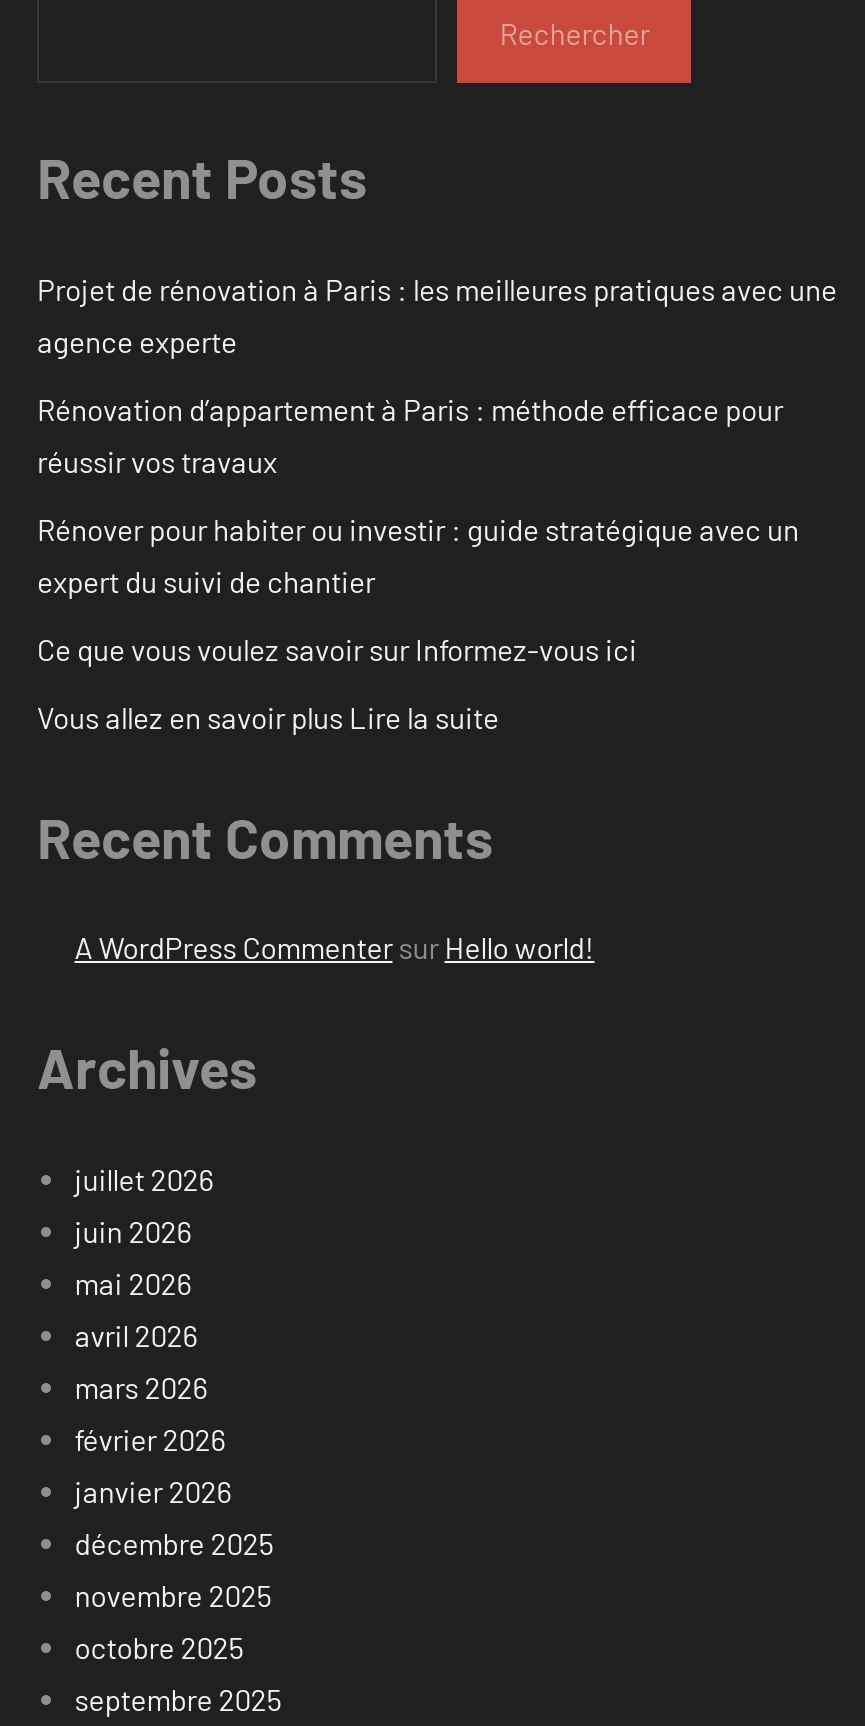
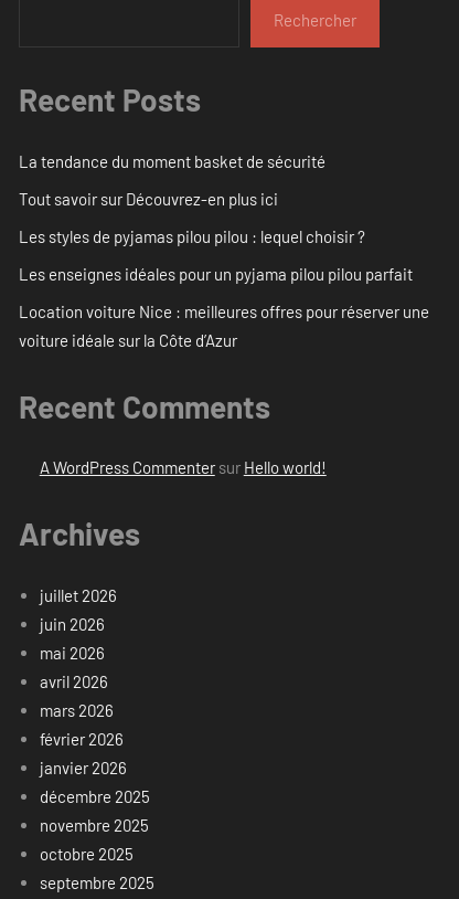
[37,271,837,359] Projet de rénovation à Paris : les meilleures pratiques avec une | agence experte -> [19,151,325,171] La tendance du moment basket de sécurité
[37,391,783,479] Rénovation d’appartement à Paris : méthode efficace pour | réussir vos travaux -> [19,189,278,209] Tout savoir sur Découvrez-en plus ici
[37,511,799,599] Rénover pour habiter ou investir : guide stratégique avec un | expert du suivi de chantier -> [19,226,365,246] Les styles de pyjamas pilou pilou : lequel choisir ?
[37,631,637,667] Ce que vous voulez savoir sur Informez-vous ici -> [19,264,413,284] Les enseignes idéales pour un pyjama pilou pilou parfait
[37,699,499,735] Vous allez en savoir plus Lire la suite -> [19,301,429,350] Location voiture Nice : meilleures offres pour réserver une | voiture idéale sur la Côte d’Azur

